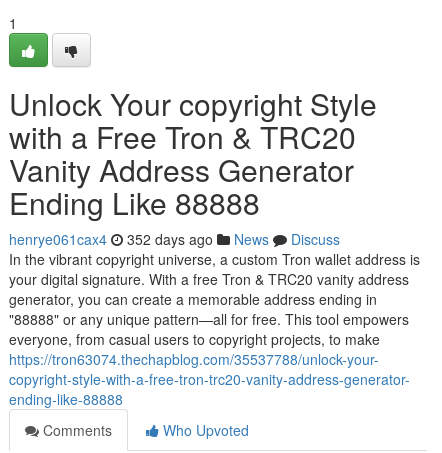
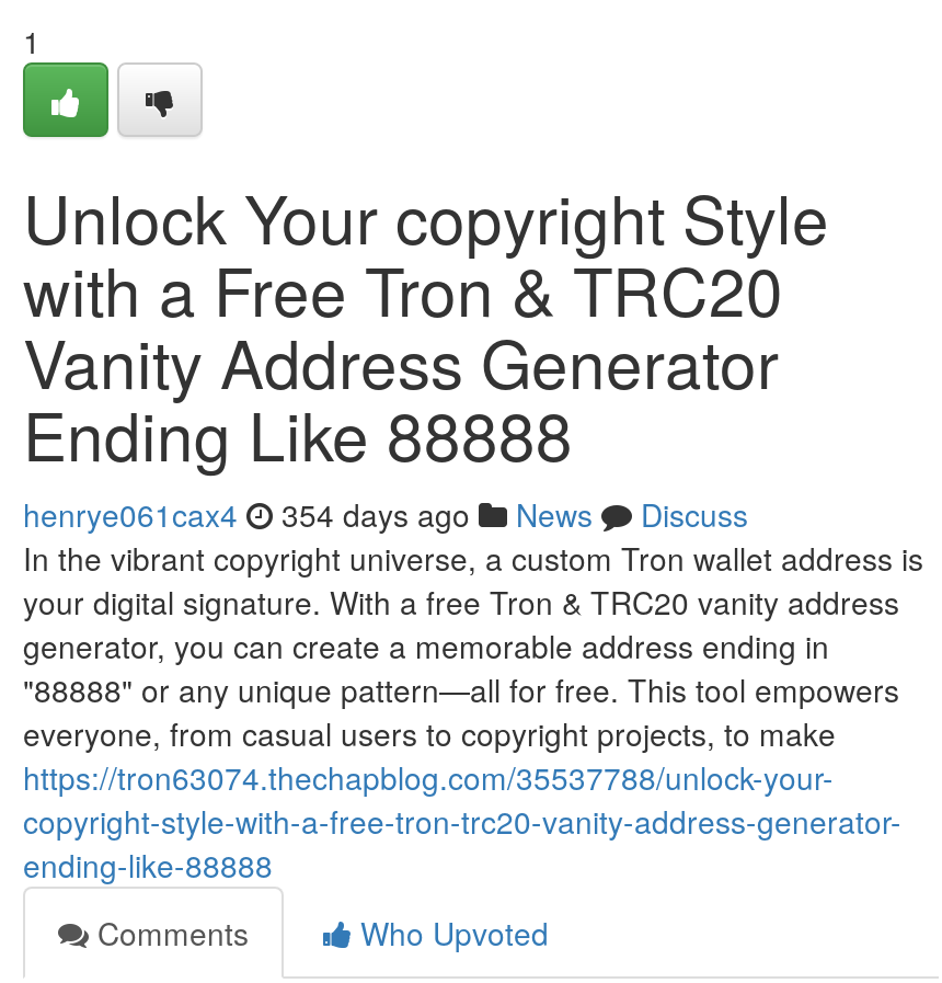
[9,229,340,249] henrye061cax4 352 days ago News Discuss -> [23,492,748,536] henrye061cax4 354 days ago News Discuss

